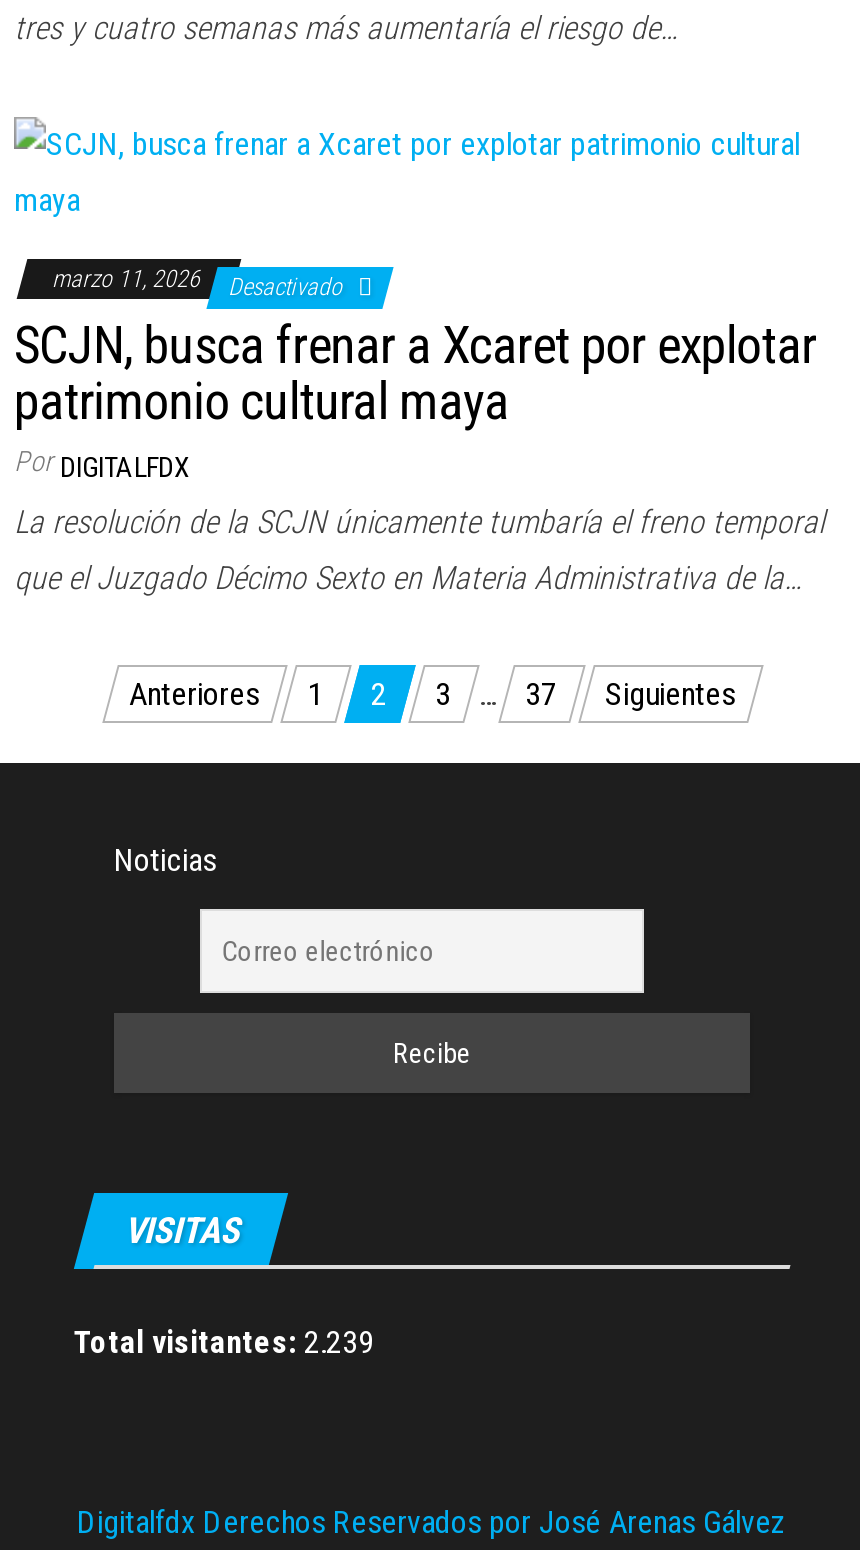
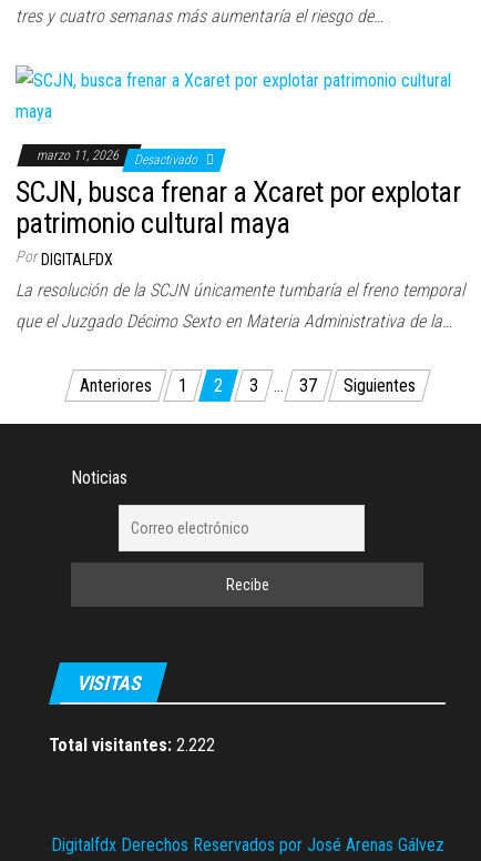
[74,1323,374,1361] Total visitantes: 2.239 -> [49,734,215,755] Total visitantes: 2.222

